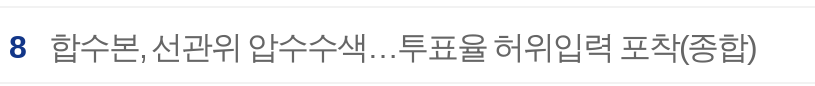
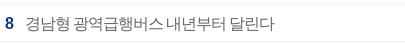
[49,30,755,64] 합수본, 선관위 압수수색…투표율 허위입력 포착(종합) -> [25,15,274,32] 경남형 광역급행버스 내년부터 달린다

